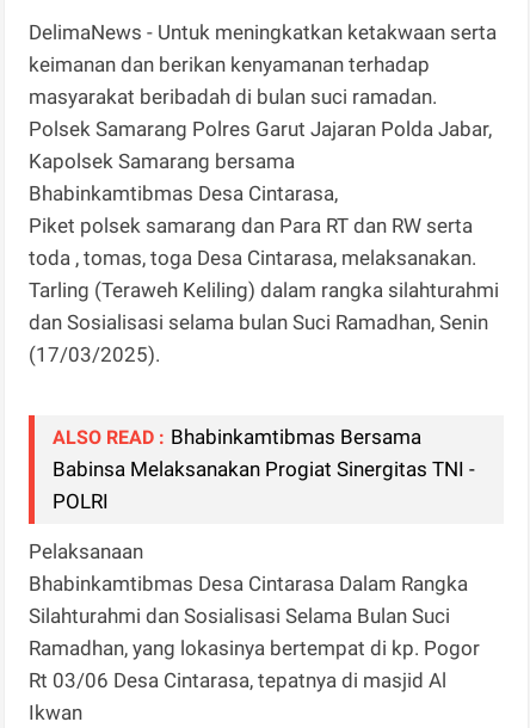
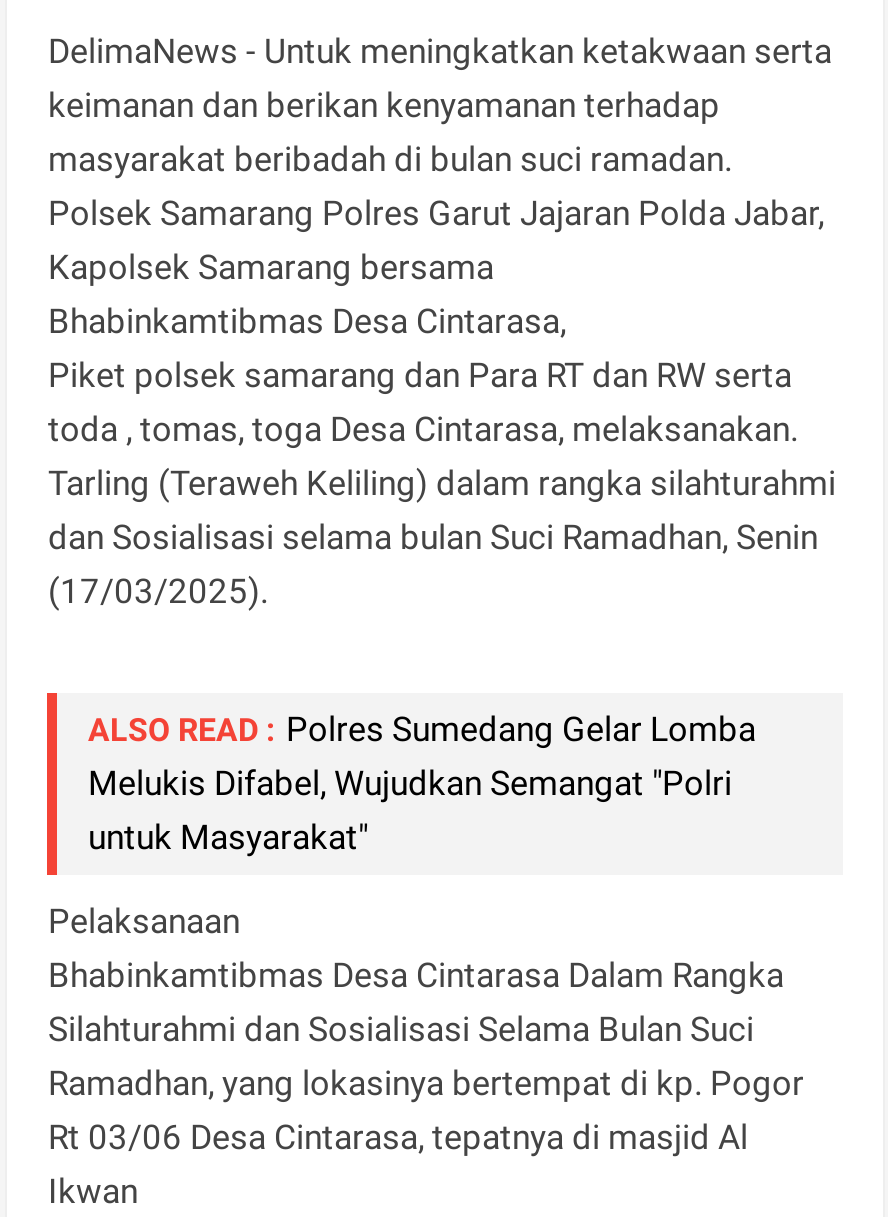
[53,424,476,513] ALSO READ : Bhabinkamtibmas Bersama | Babinsa Melaksanakan Progiat Sinergitas TNI - | POLRI -> [88,708,756,856] ALSO READ : Polres Sumedang Gelar Lomba | Melukis Difabel, Wujudkan Semangat "Polri | untuk Masyarakat"

